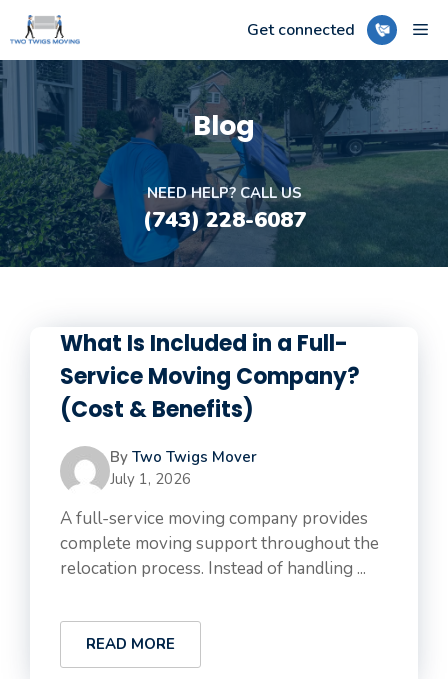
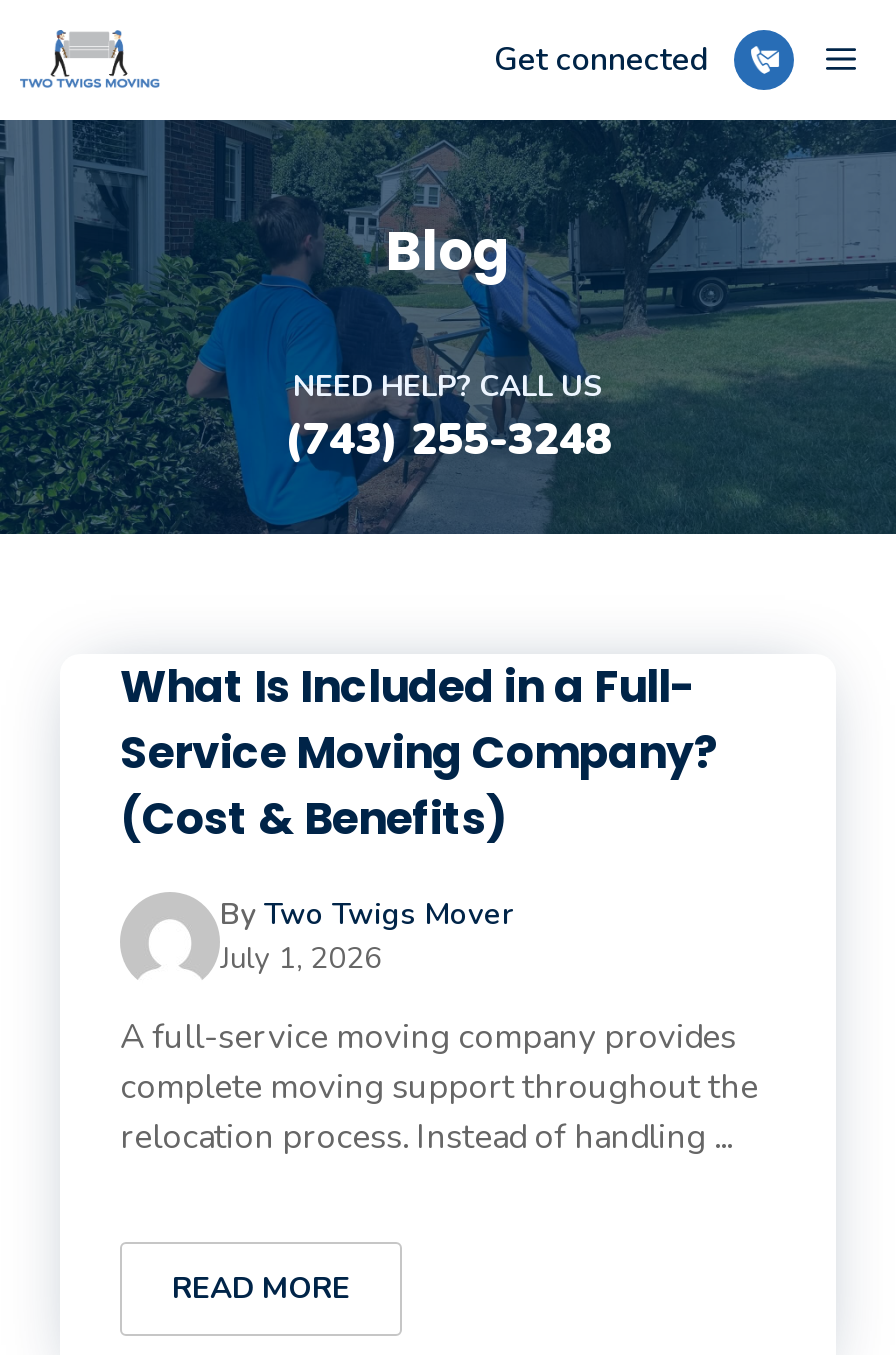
[142,205,305,235] (743) 228-6087 -> [285,410,611,470] (743) 255-3248

